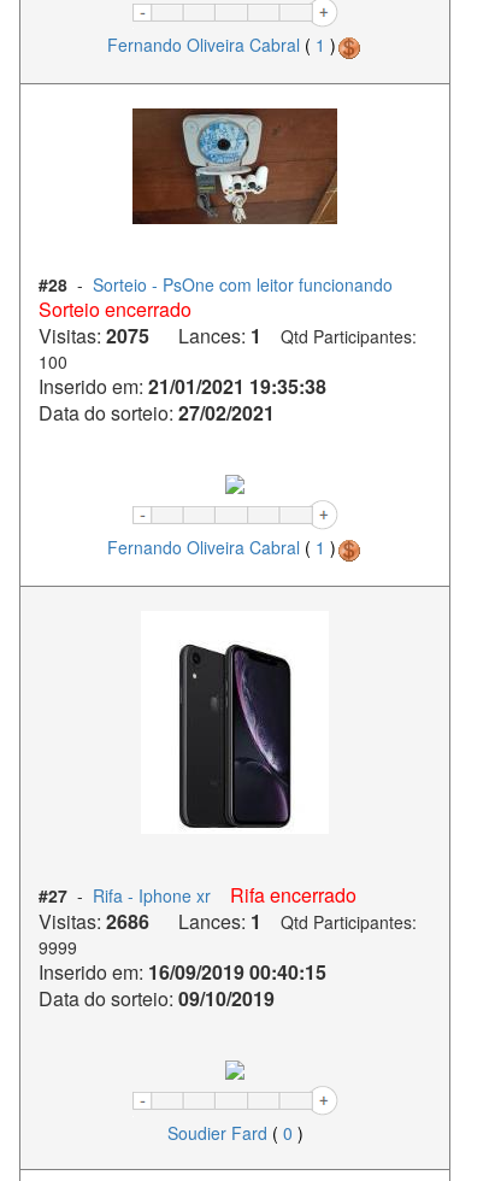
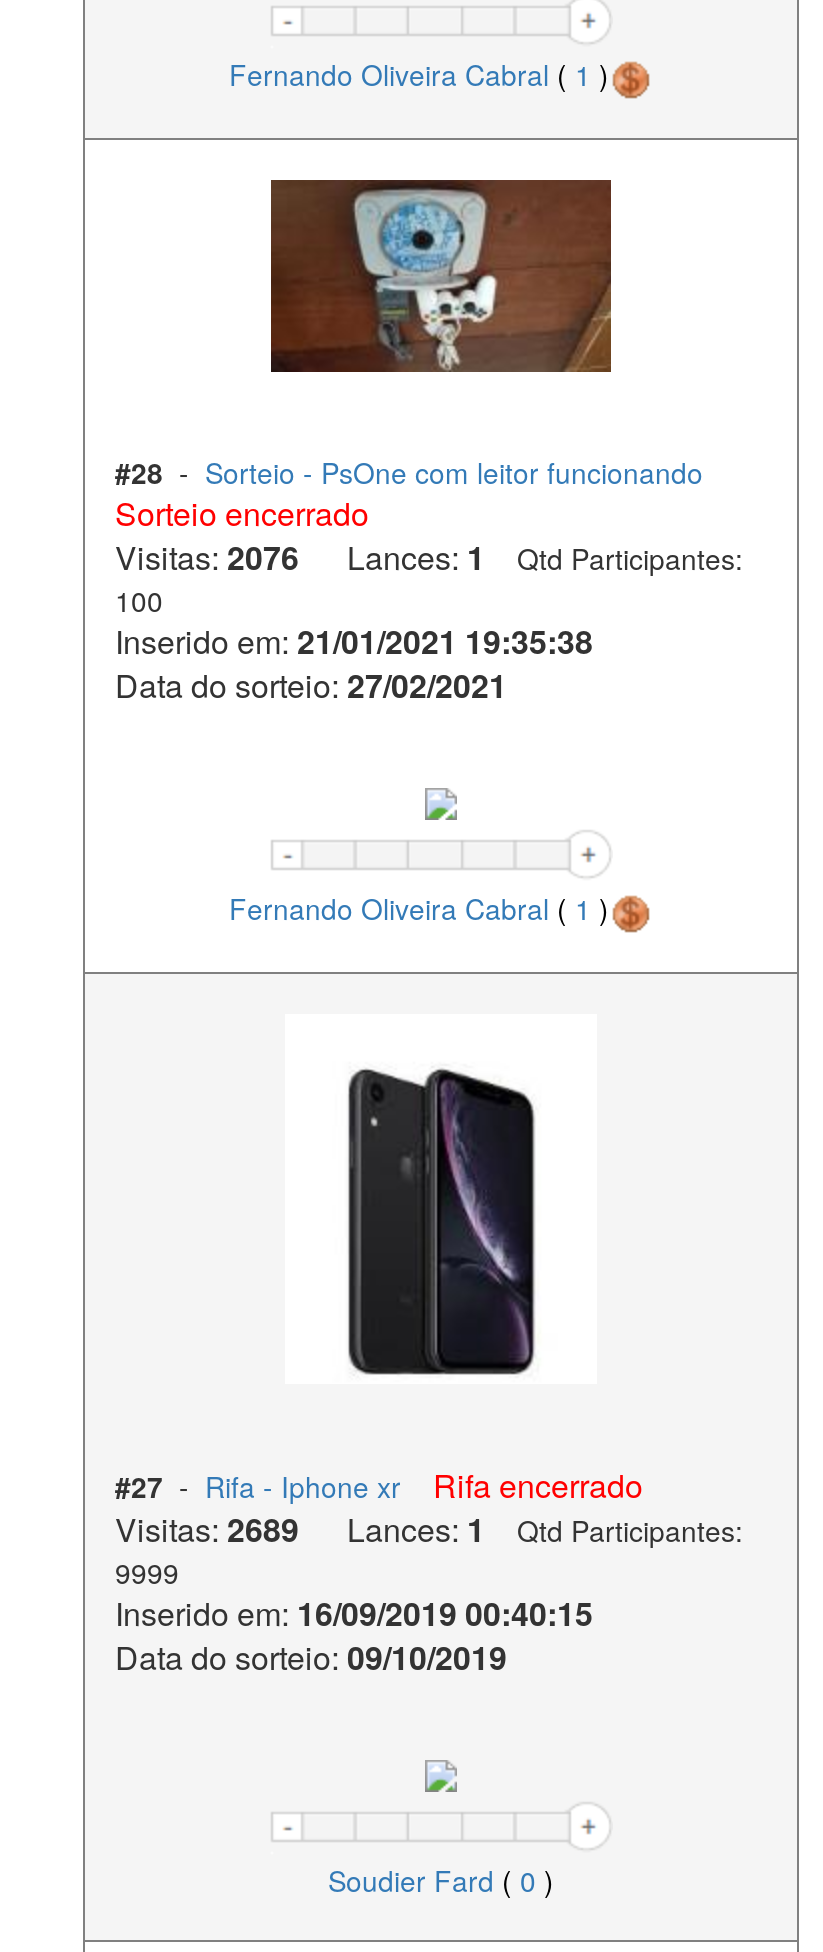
[39,322,417,350] Visitas: 2075 Lances: 1 Qtd Participantes: -> [115,535,743,581] Visitas: 2076 Lances: 1 Qtd Participantes:
[39,908,417,936] Visitas: 2686 Lances: 1 Qtd Participantes: -> [115,1507,743,1553] Visitas: 2689 Lances: 1 Qtd Participantes:

